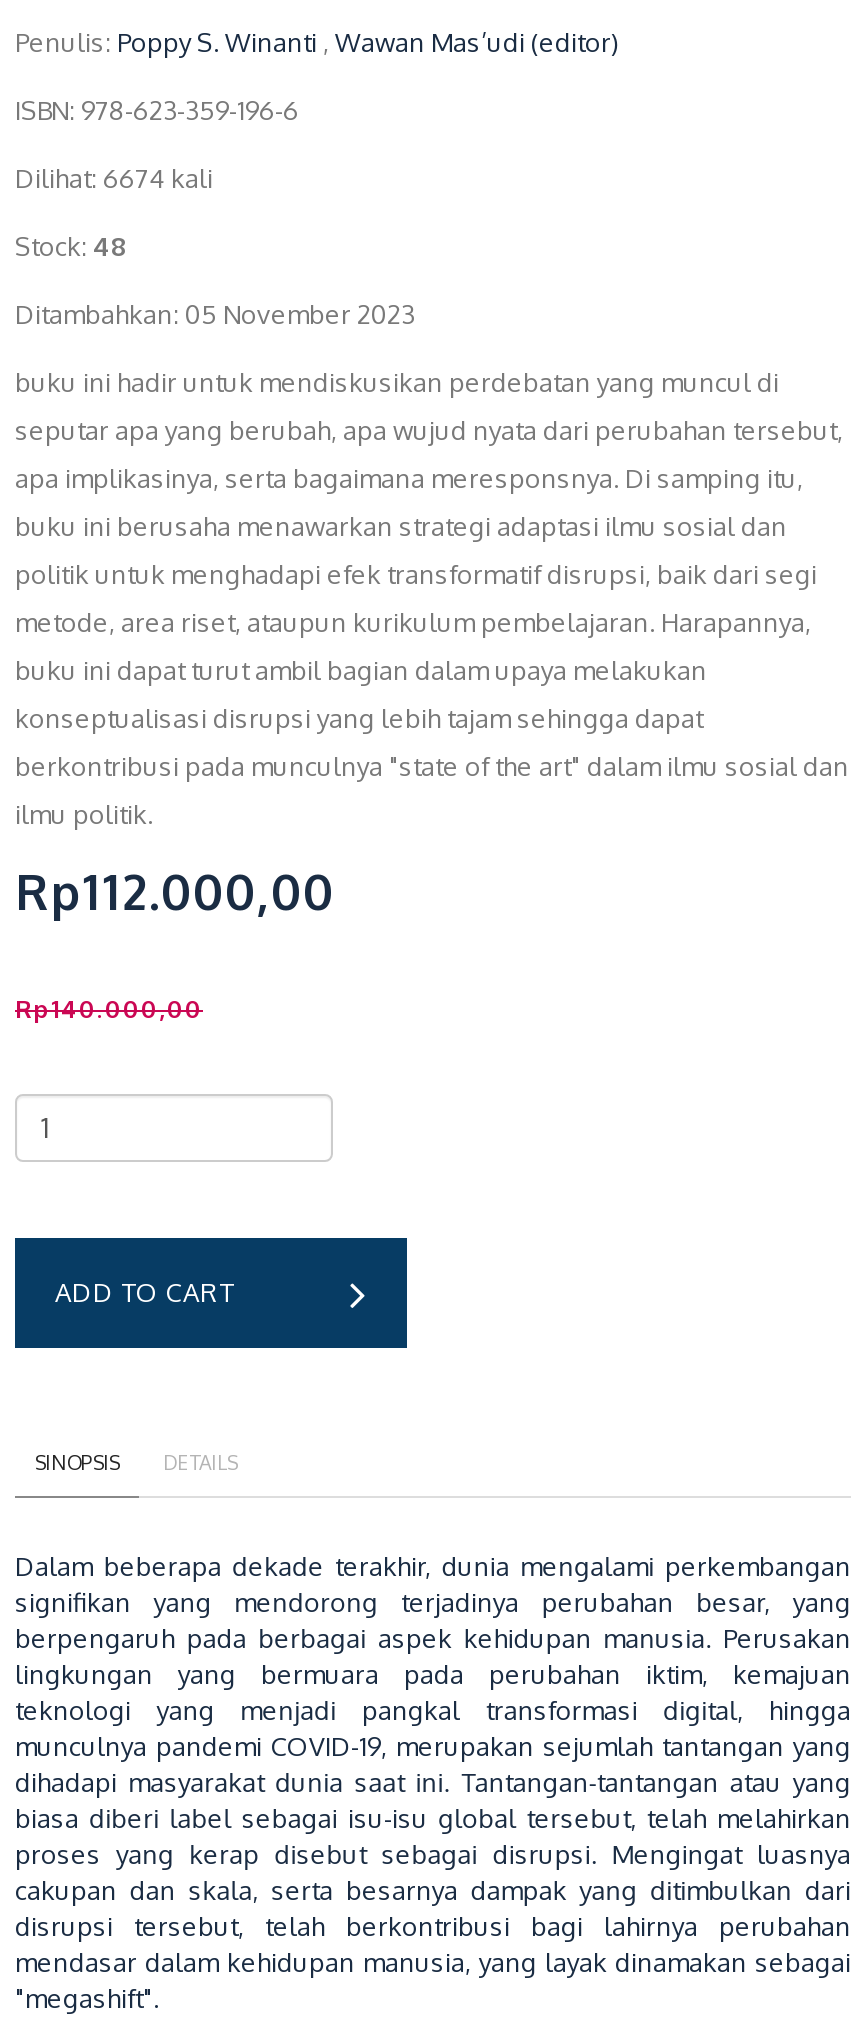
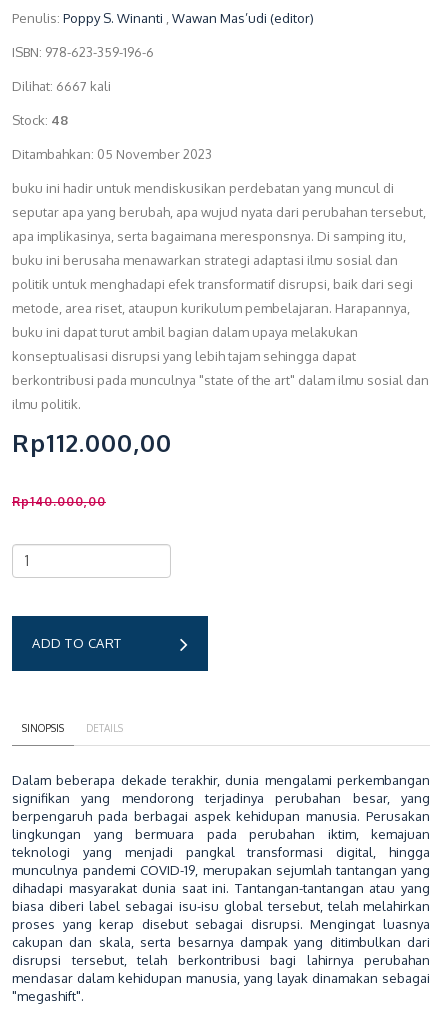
[15,161,213,193] Dilihat: 6674 kali -> [12,78,111,94] Dilihat: 6667 kali

